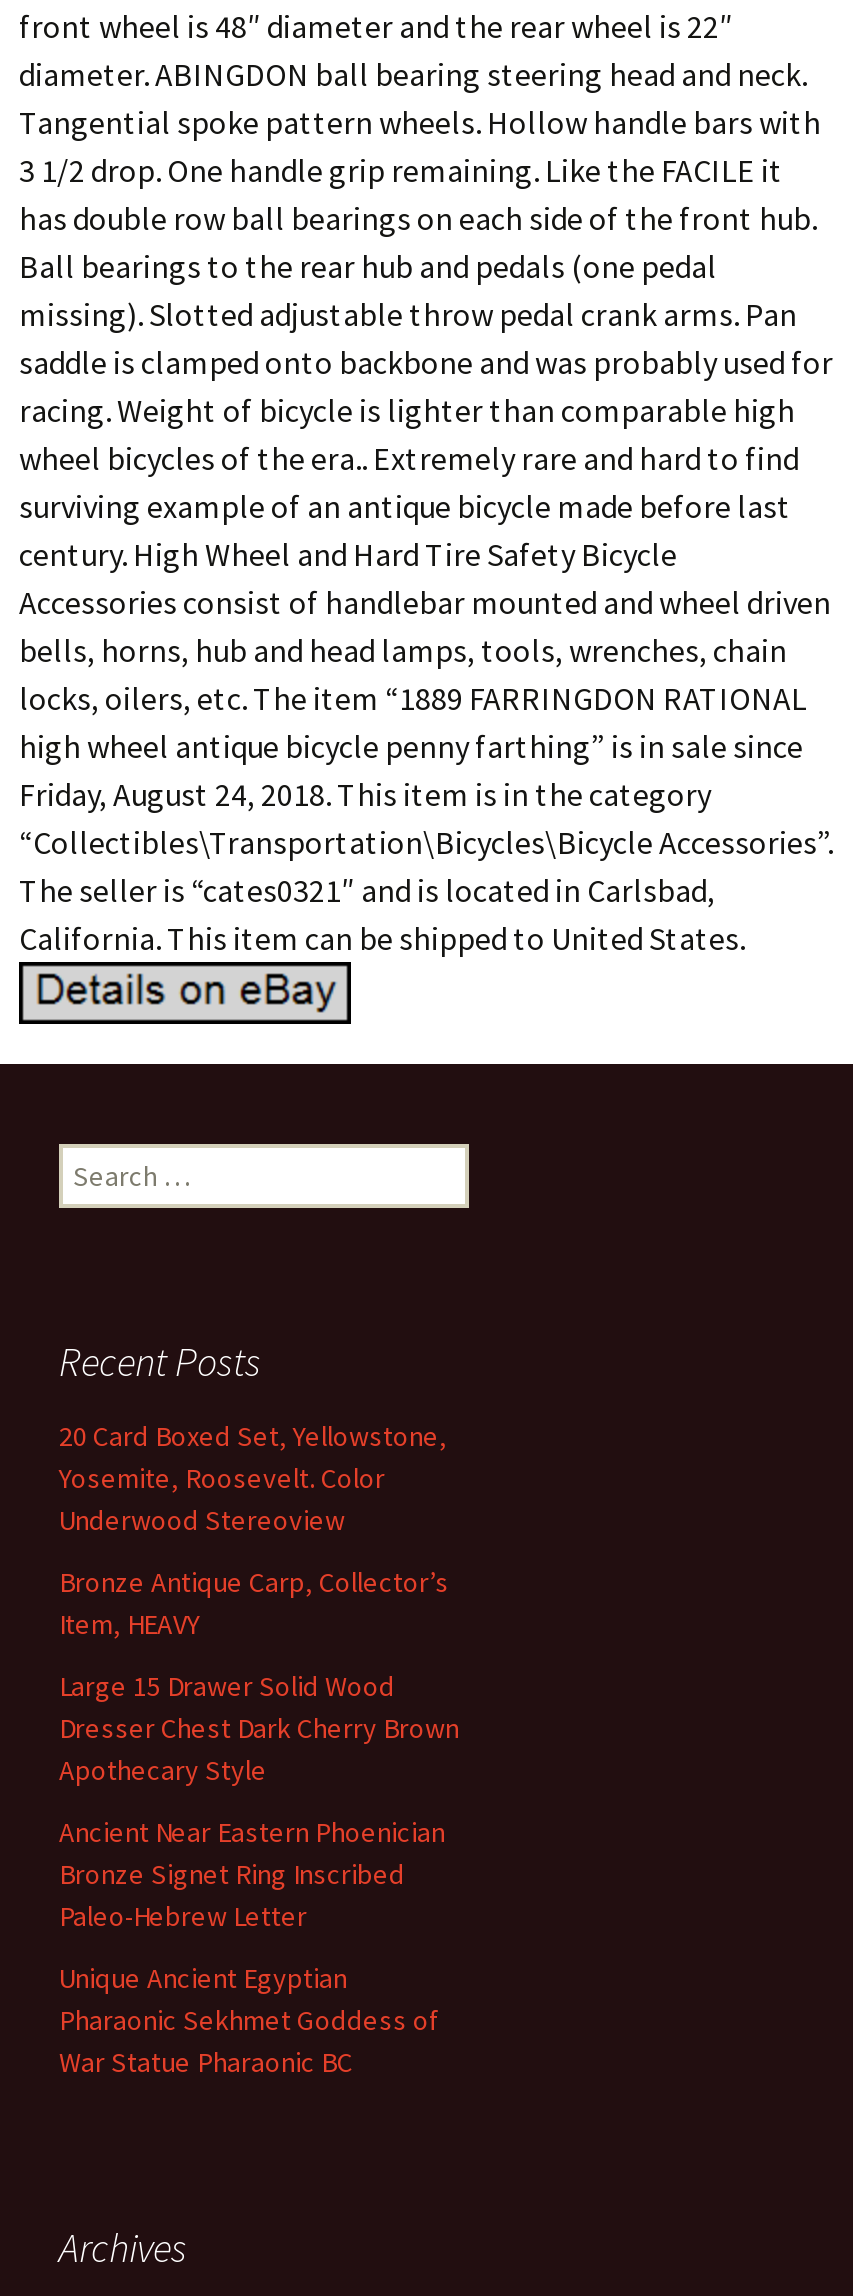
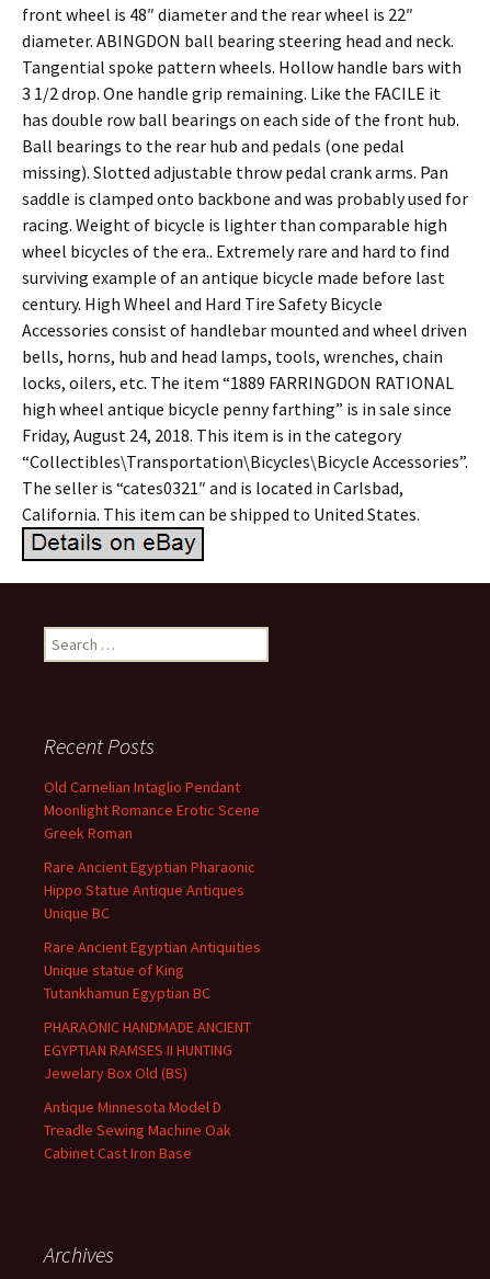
[59,1418,447,1538] 20 Card Boxed Set, Yellowstone, | Yosemite, Roosevelt. Color | Underwood Stereoview -> [44,777,260,843] Old Carnelian Intaglio Pendant | Moonlight Romance Erotic Scene | Greek Roman
[59,1564,449,1642] Bronze Antique Carp, Collector’s | Item, HEAVY -> [44,857,255,923] Rare Ancient Egyptian Pharaonic | Hippo Statue Antique Antiques | Unique BC
[59,1668,459,1788] Large 15 Drawer Solid Wood | Dresser Chest Dark Cherry Brown | Apothecary Style -> [44,937,261,1003] Rare Ancient Egyptian Antiquities | Unique statue of King | Tutankhamun Egyptian BC
[59,1814,445,1934] Ancient Near Eastern Phoenician | Bronze Signet Ring Inscribed | Paleo-Hebrew Letter -> [44,1017,251,1083] PHARAONIC HANDMADE ANCIENT | EGYPTIAN RAMSES II HUNTING | Jewelary Box Old (BS)
[59,1960,439,2080] Unique Ancient Egyptian | Pharaonic Sekhmet Goddess of | War Statue Pharaonic BC -> [44,1097,231,1163] Antique Minnesota Model D | Treadle Sewing Machine Oak | Cabinet Cast Iron Base

